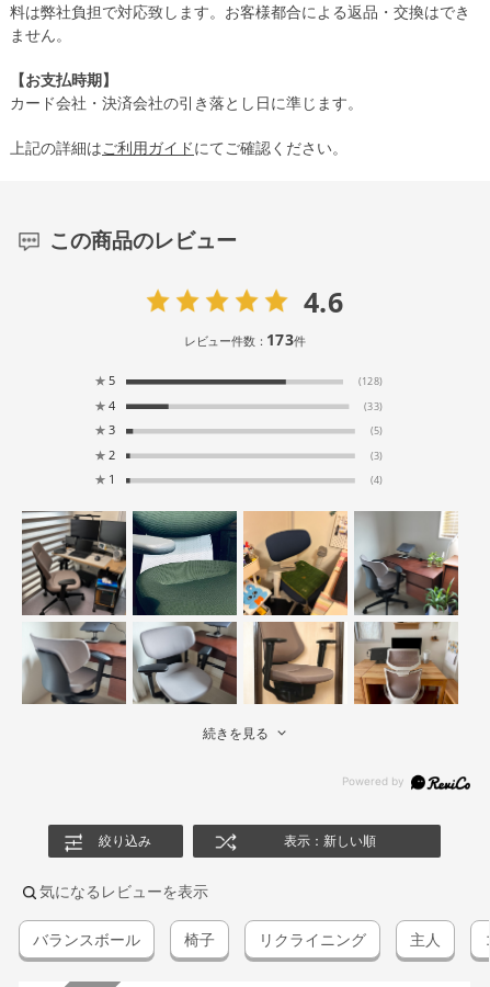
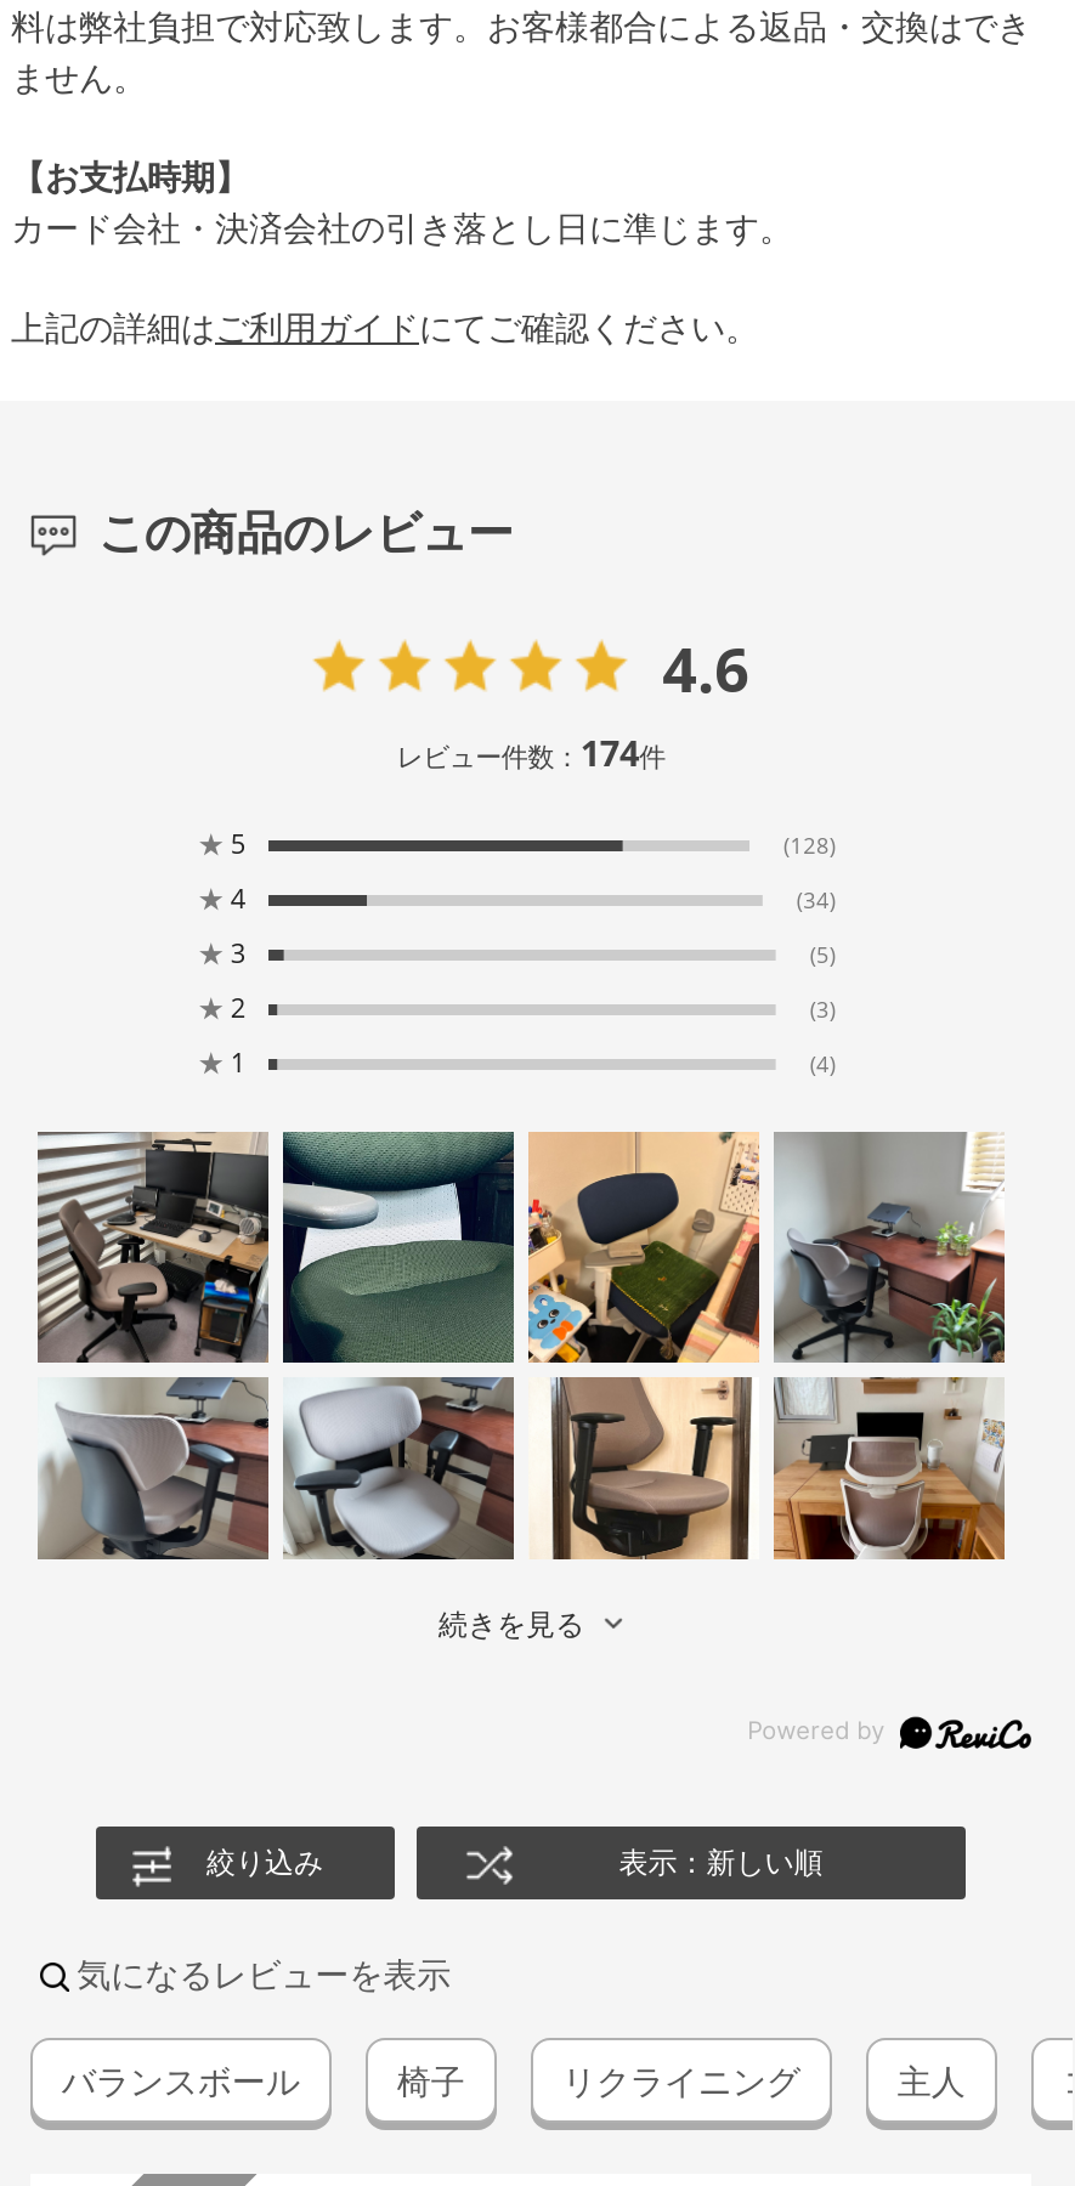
[184,330,305,351] レビュー件数：173件 -> [396,730,665,778] レビュー件数：174件
[364,400,382,413] (33) -> [796,885,836,916] (34)

